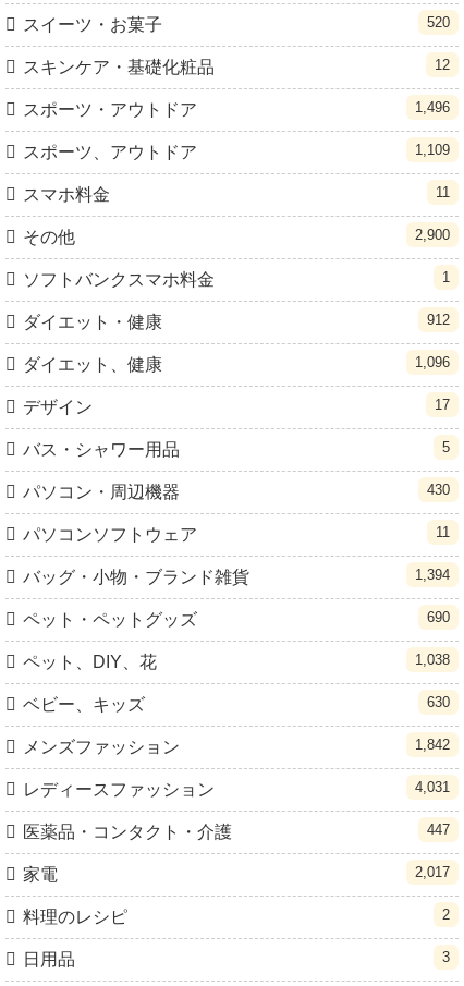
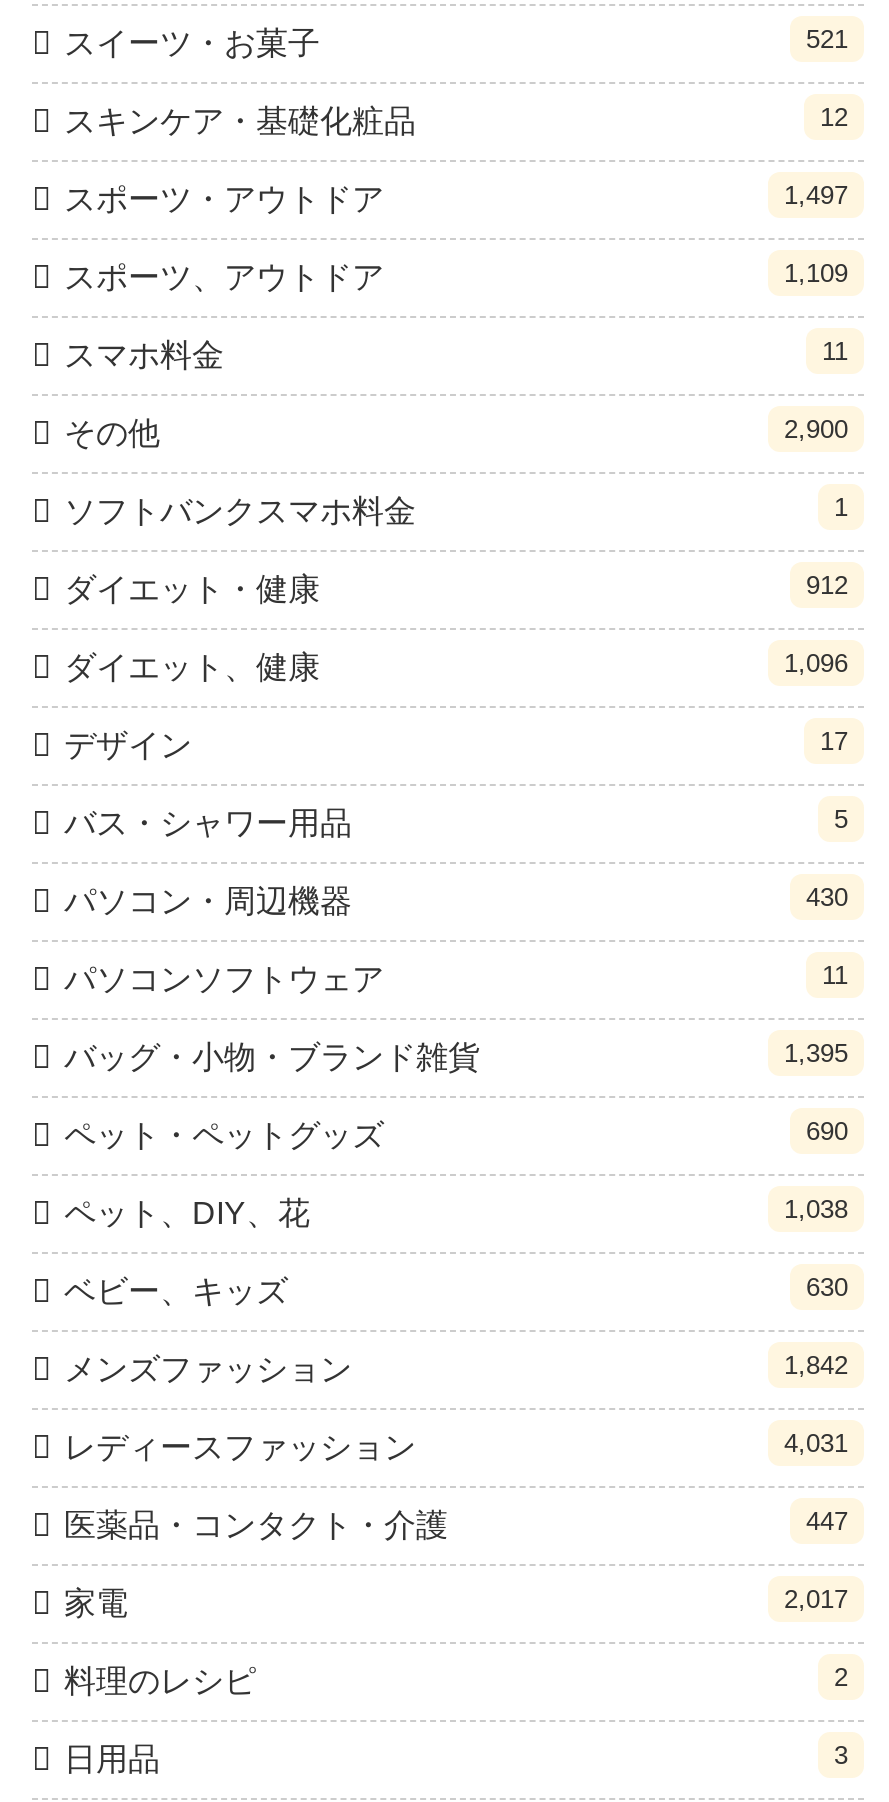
[427,14,450,31] 520 -> [806,25,848,55] 521
[415,99,450,116] 1,496 -> [784,181,848,211] 1,497
[415,567,450,583] 1,394 -> [784,1039,848,1069] 1,395

